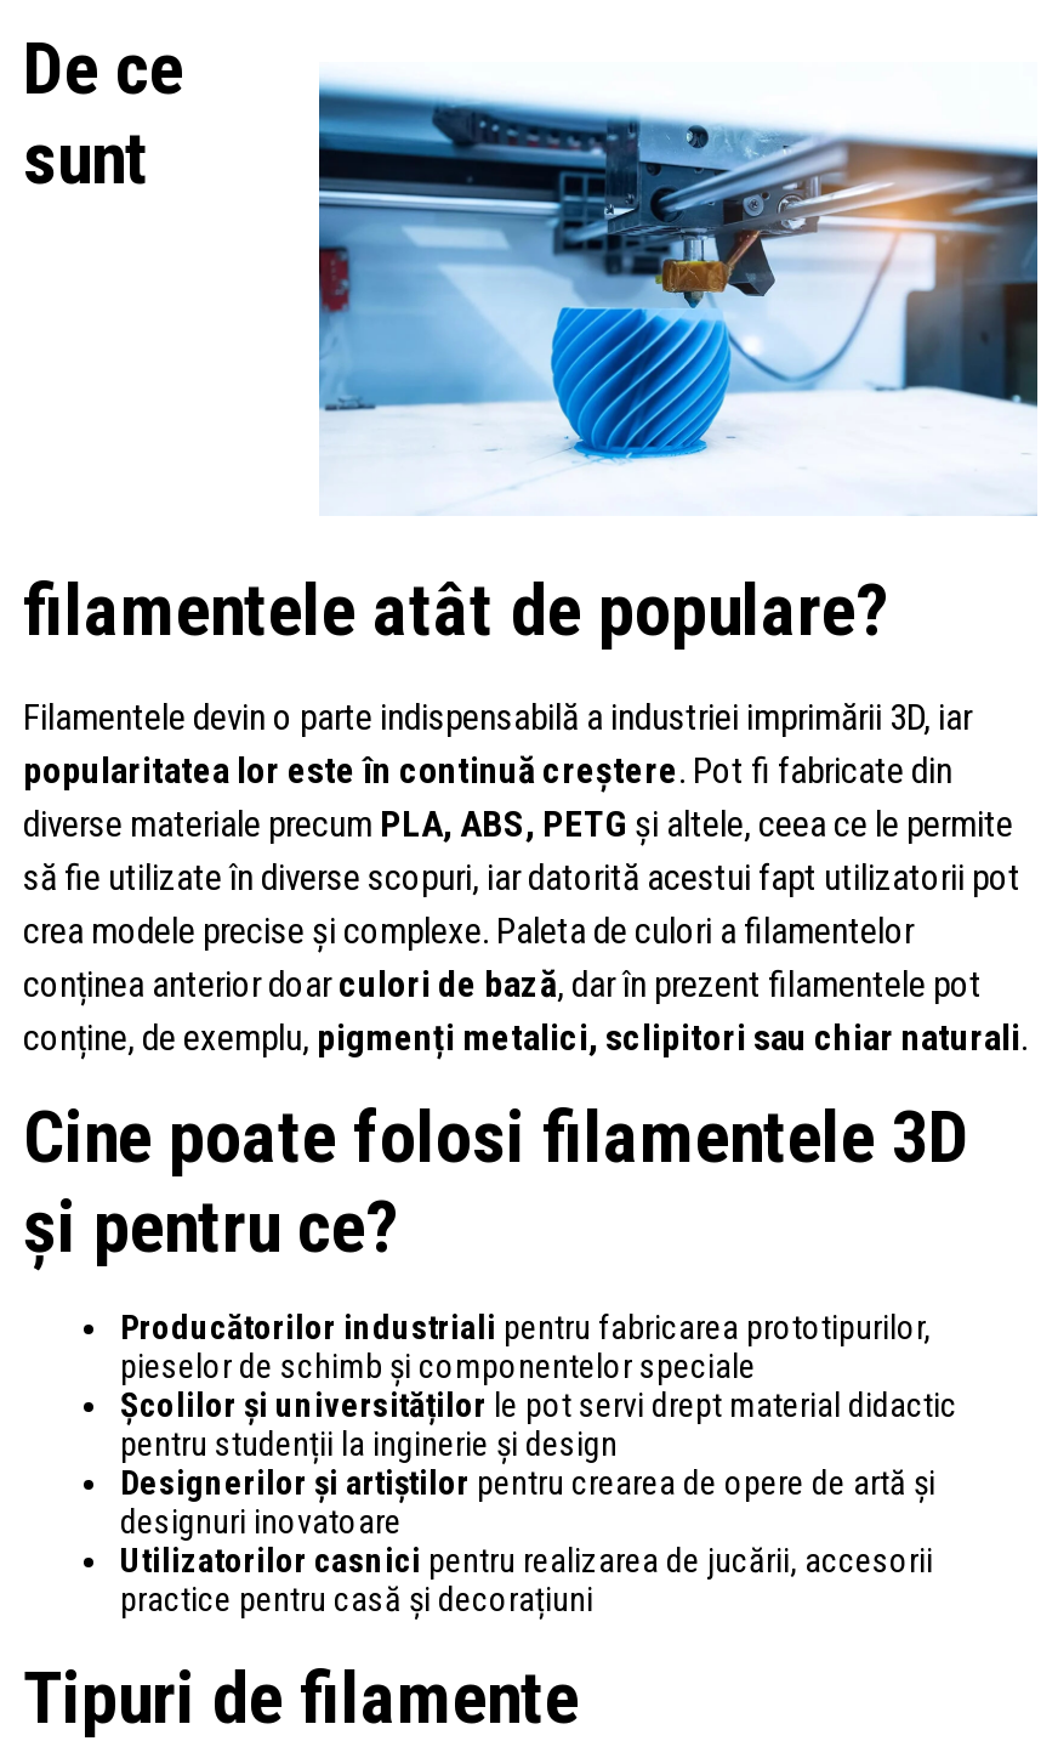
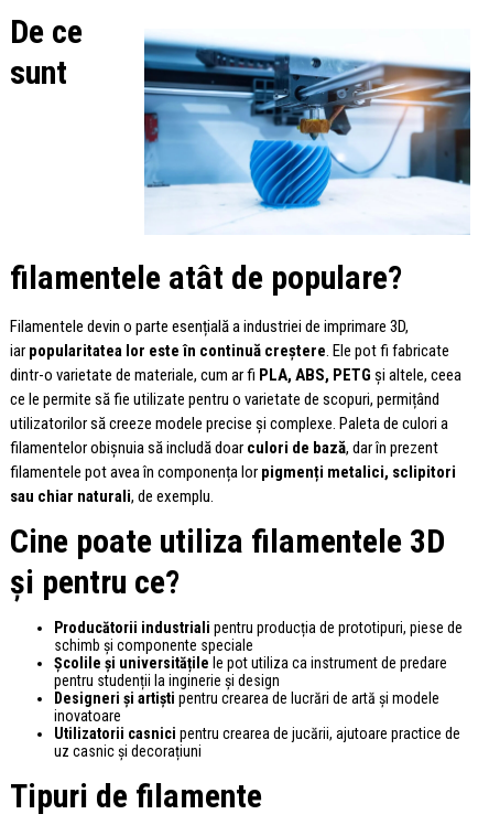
[23,696,1028,1179] Filamentele devin o parte indispensabilă a industriei imprimării 3D, iar | popularitatea lor este în continuă creștere. Pot fi fabricate din | diverse materiale precum PLA, ABS, PETG și altele, ceea ce le permite | să fie utilizate în diverse scopuri, iar datorită acestui fapt utilizatorii pot | crea modele precise și complexe. Paleta de culori a filamentelor | conținea anterior doarculori de bază, dar în prezent filamentele pot | conține, de exemplu, pigmenți metalici, sclipitori sau chiar naturali. | Cine poate folosi filamentele 3D -> [10,317,461,560] Filamentele devin o parte esențială a industriei de imprimare 3D, | iar popularitatea lor este în continuă creștere. Ele pot fi fabricate | dintr-o varietate de materiale, cum ar fi PLA, ABS, PETG și altele, ceea | ce le permite să fie utilizate pentru o varietate de scopuri, permițând | utilizatorilor să creeze modele precise și complexe. Paleta de culori a | filamentelor obișnuia să includă doar culori de bază, dar în prezent | filamentele pot avea în componența lor pigmenți metalici, sclipitori | sau chiar naturali, de exemplu. | Cine poate utiliza filamentele 3D
[120,1308,957,1424] Producătorilor industriali pentru fabricarea prototipurilor, | pieselor de schimb și componentelor speciale | Școlilor și universităților le pot servi drept material didactic -> [54,619,463,672] Producătorii industriali pentru producția de prototipuri, piese de | schimb și componente speciale | Școlile și universitățile le pot utiliza ca instrument de predare
[120,1463,935,1618] Designerilor și artiștilor pentru crearea de opere de artă și | designuri inovatoare | Utilizatorilor casnici pentru realizarea de jucării, accesorii | practice pentru casă și decorațiuni -> [54,689,460,760] Designeri și artiști pentru crearea de lucrări de artă și modele | inovatoare | Utilizatorii casnici pentru crearea de jucării, ajutoare practice de | uz casnic și decorațiuni

